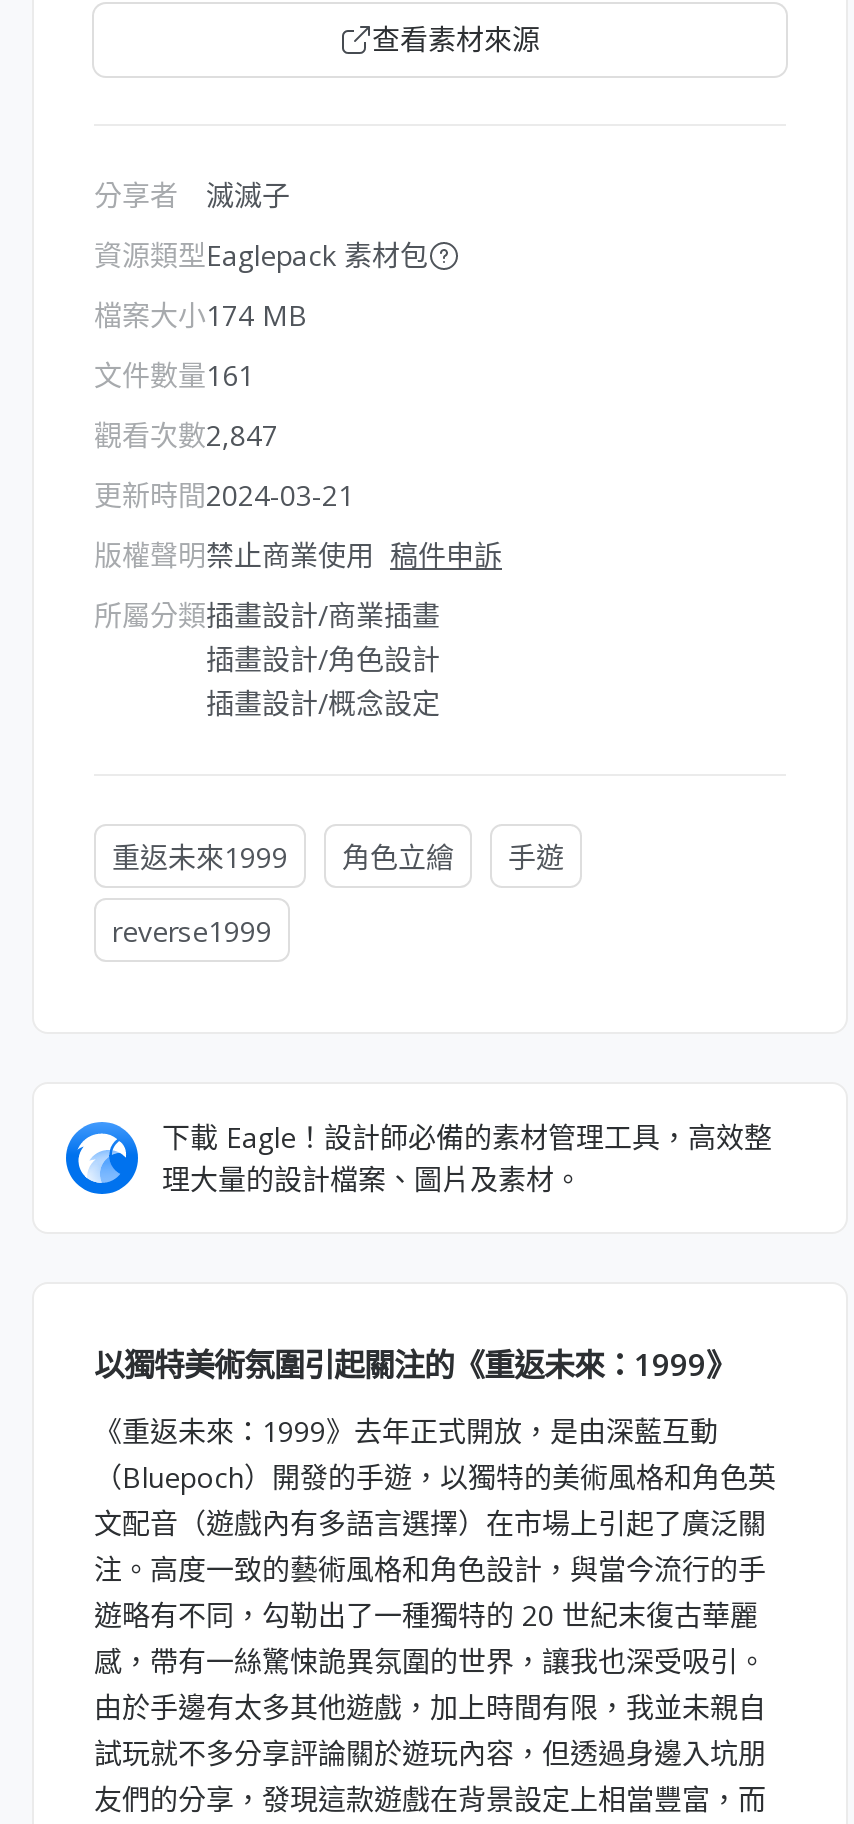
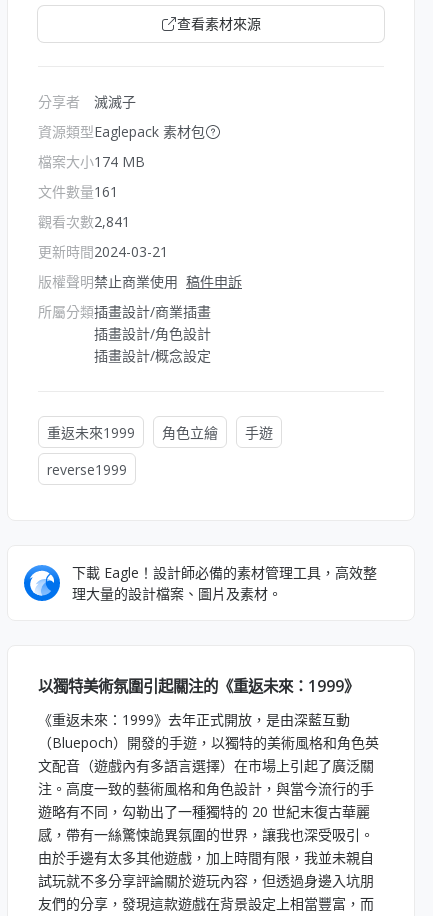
[94,417,278,455] 觀看次數 2,847 -> [38,212,130,231] 觀看次數 2,841

